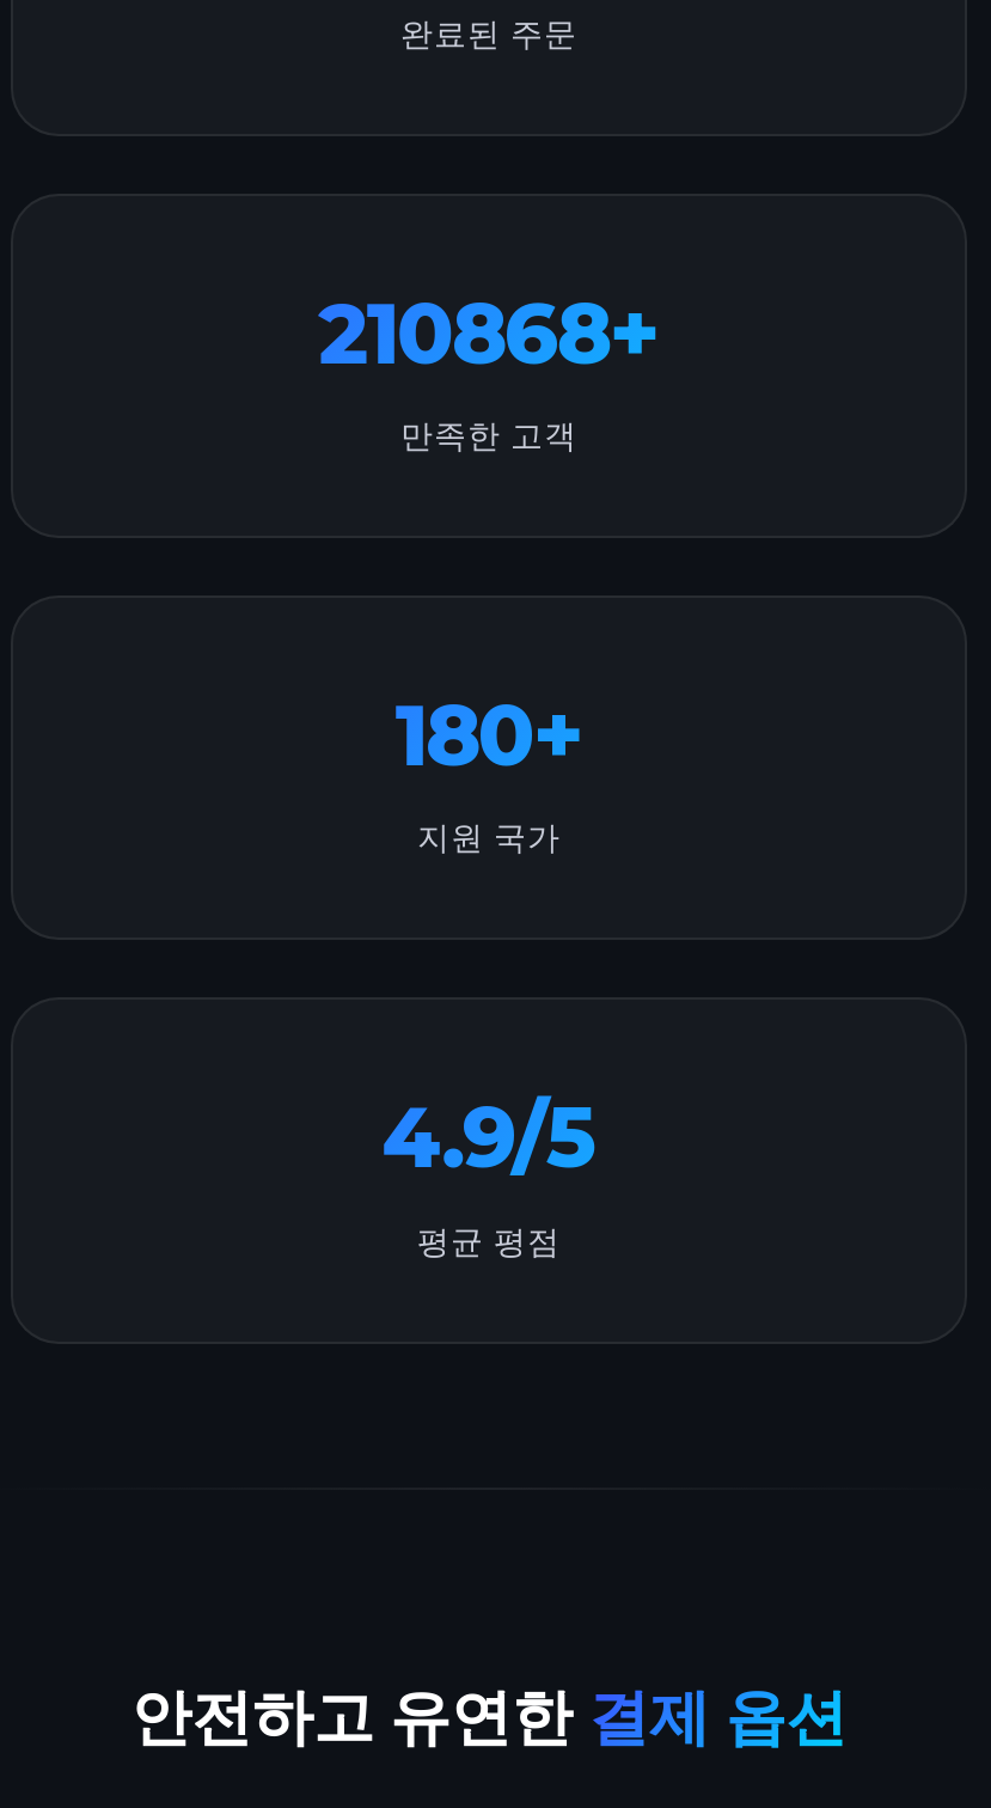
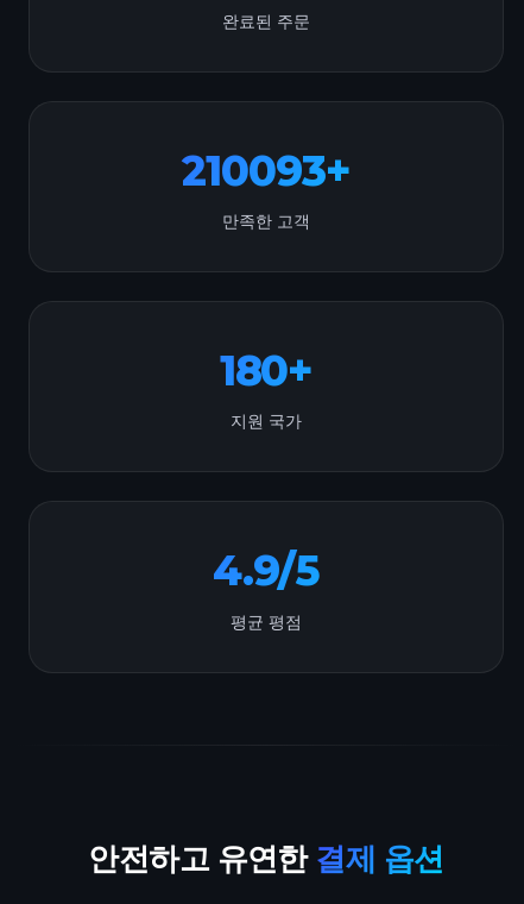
[318,281,659,384] 210868+ -> [182,145,350,196] 210093+

